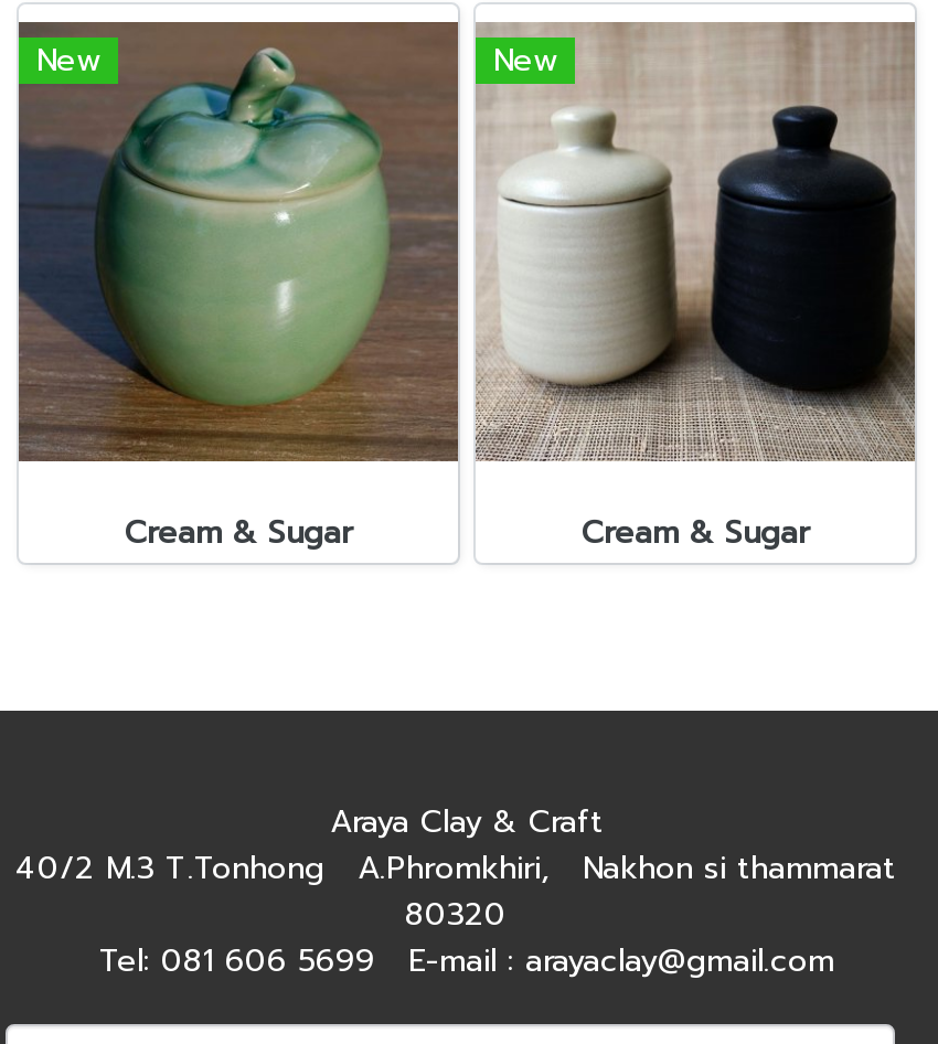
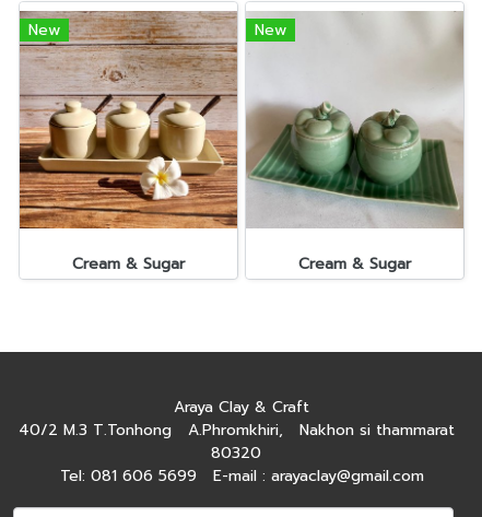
[17,22,458,464] [image] -> [19,11,238,230] [image]
[476,22,915,461] [image] -> [246,12,462,226] [image]

